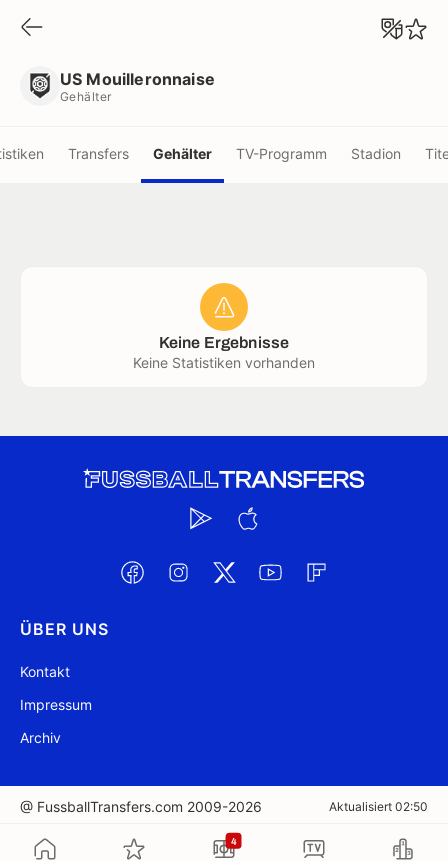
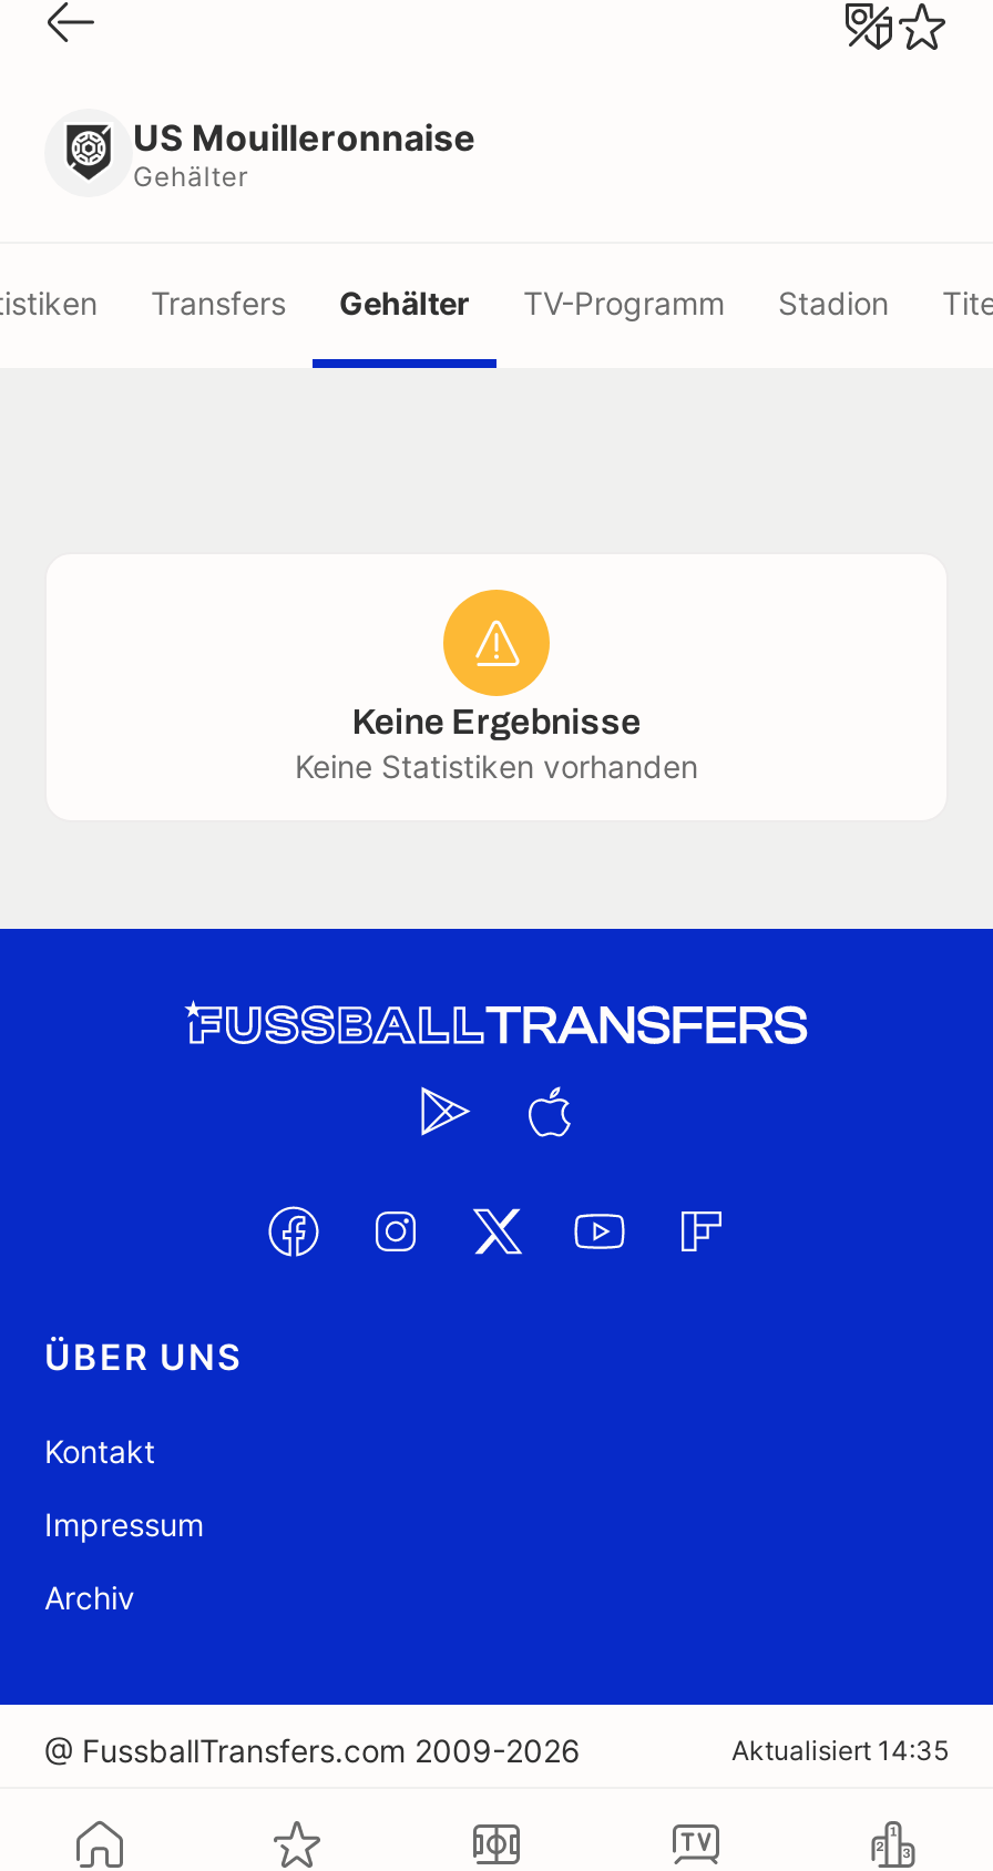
[329,799,428,814] Aktualisiert 02:50 -> [731,1734,949,1767] Aktualisiert 14:35
[230,835,237,846] 4 -> none

